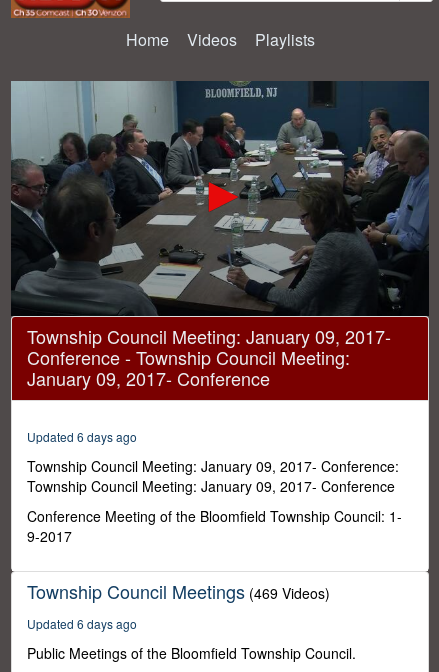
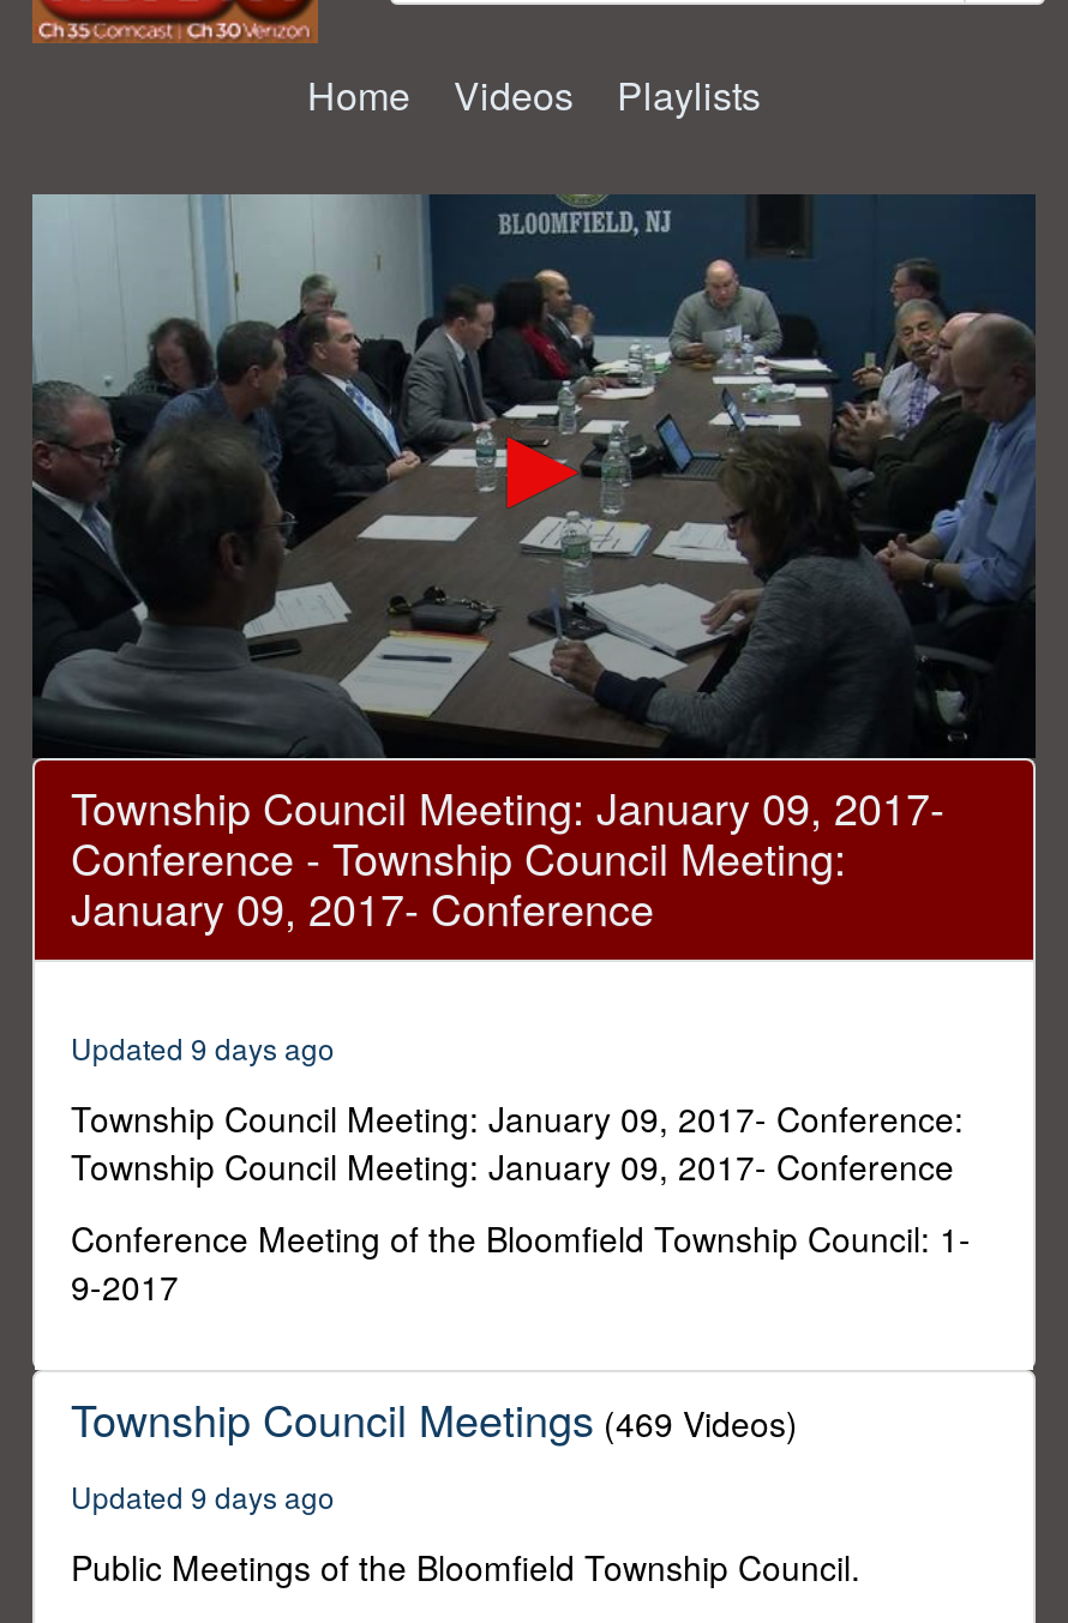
[27,428,137,445] Updated 6 days ago -> [71,1028,335,1068] Updated 9 days ago
[27,615,137,632] Updated 6 days ago -> [71,1476,335,1517] Updated 9 days ago

